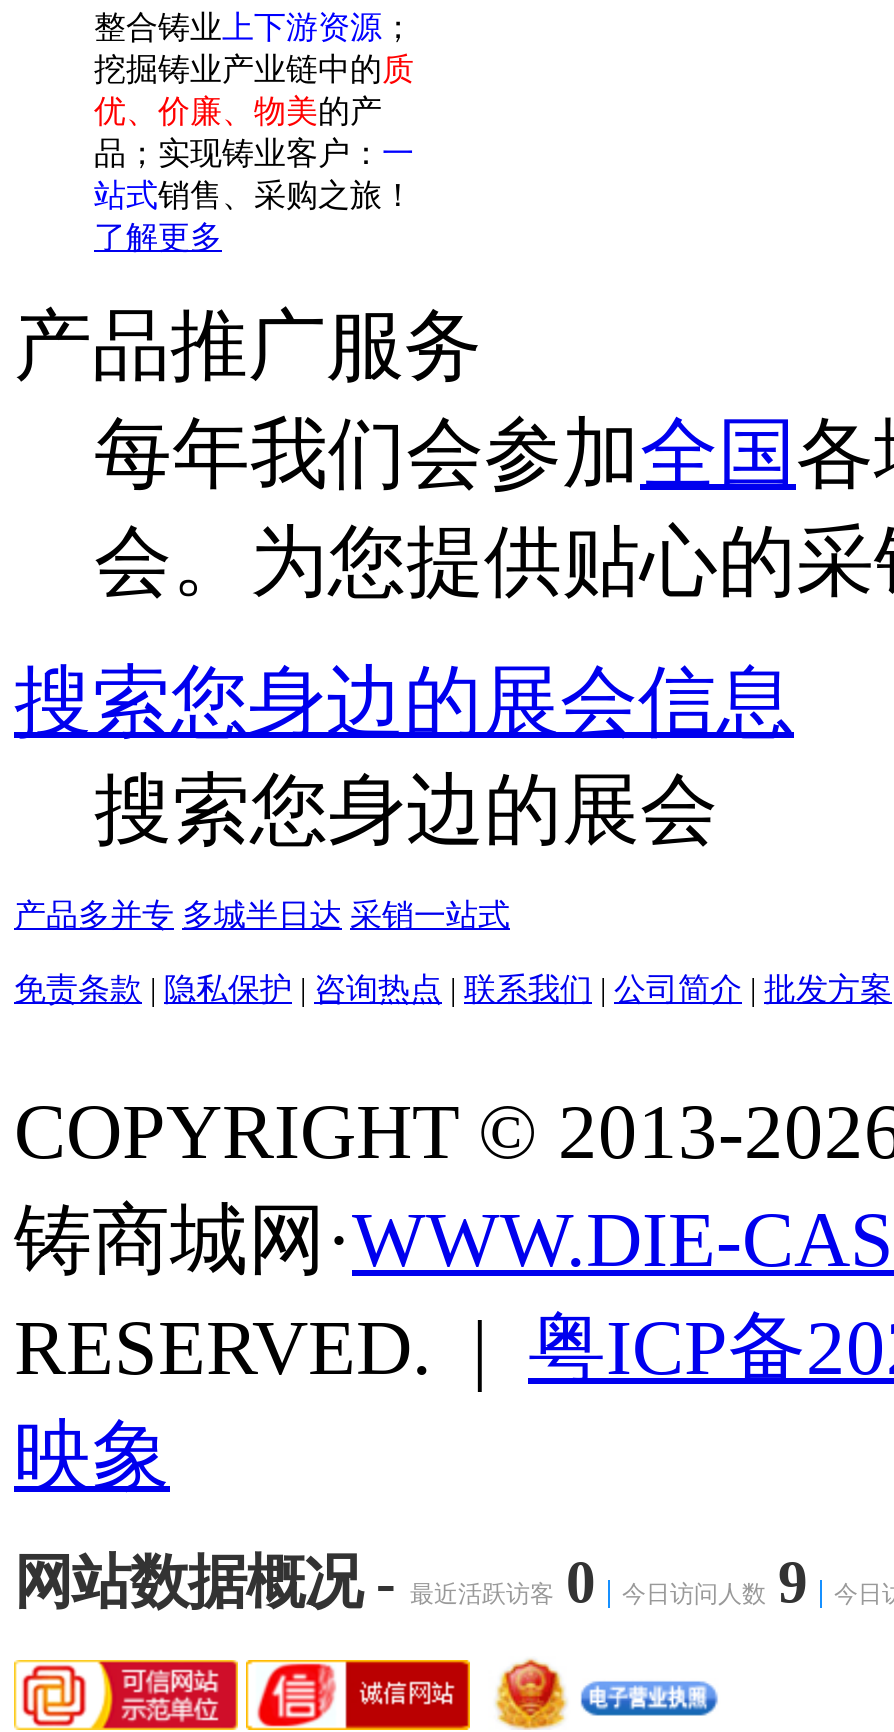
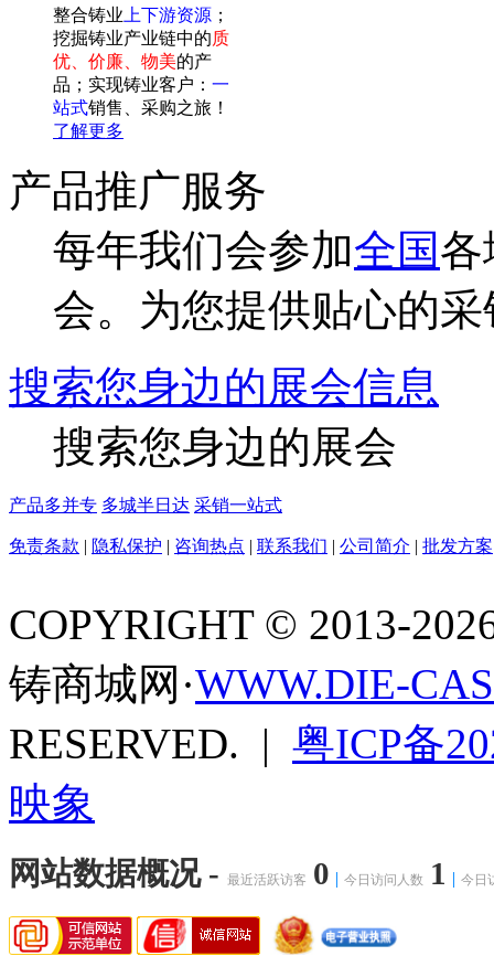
[622,1550,808,1614] 今日访问人数 9 -> [344,855,447,891] 今日访问人数 1

